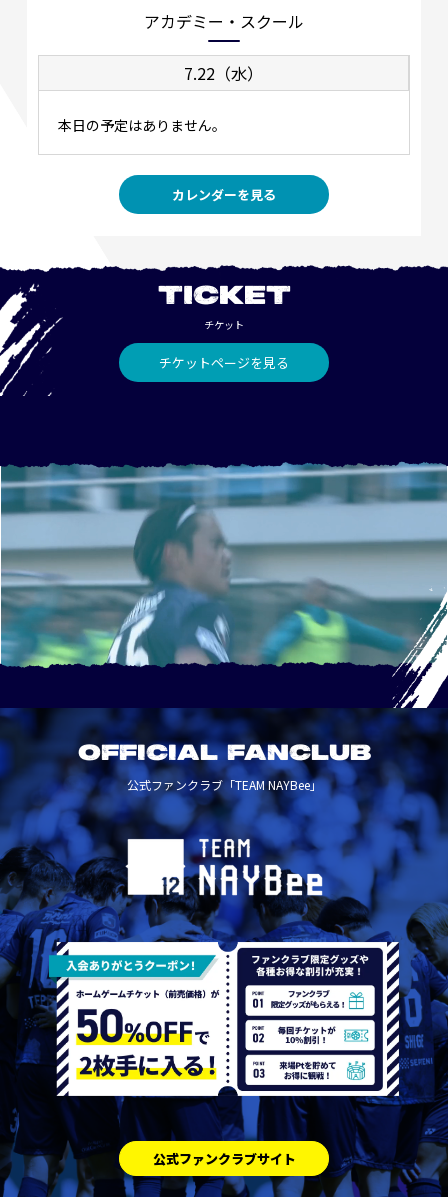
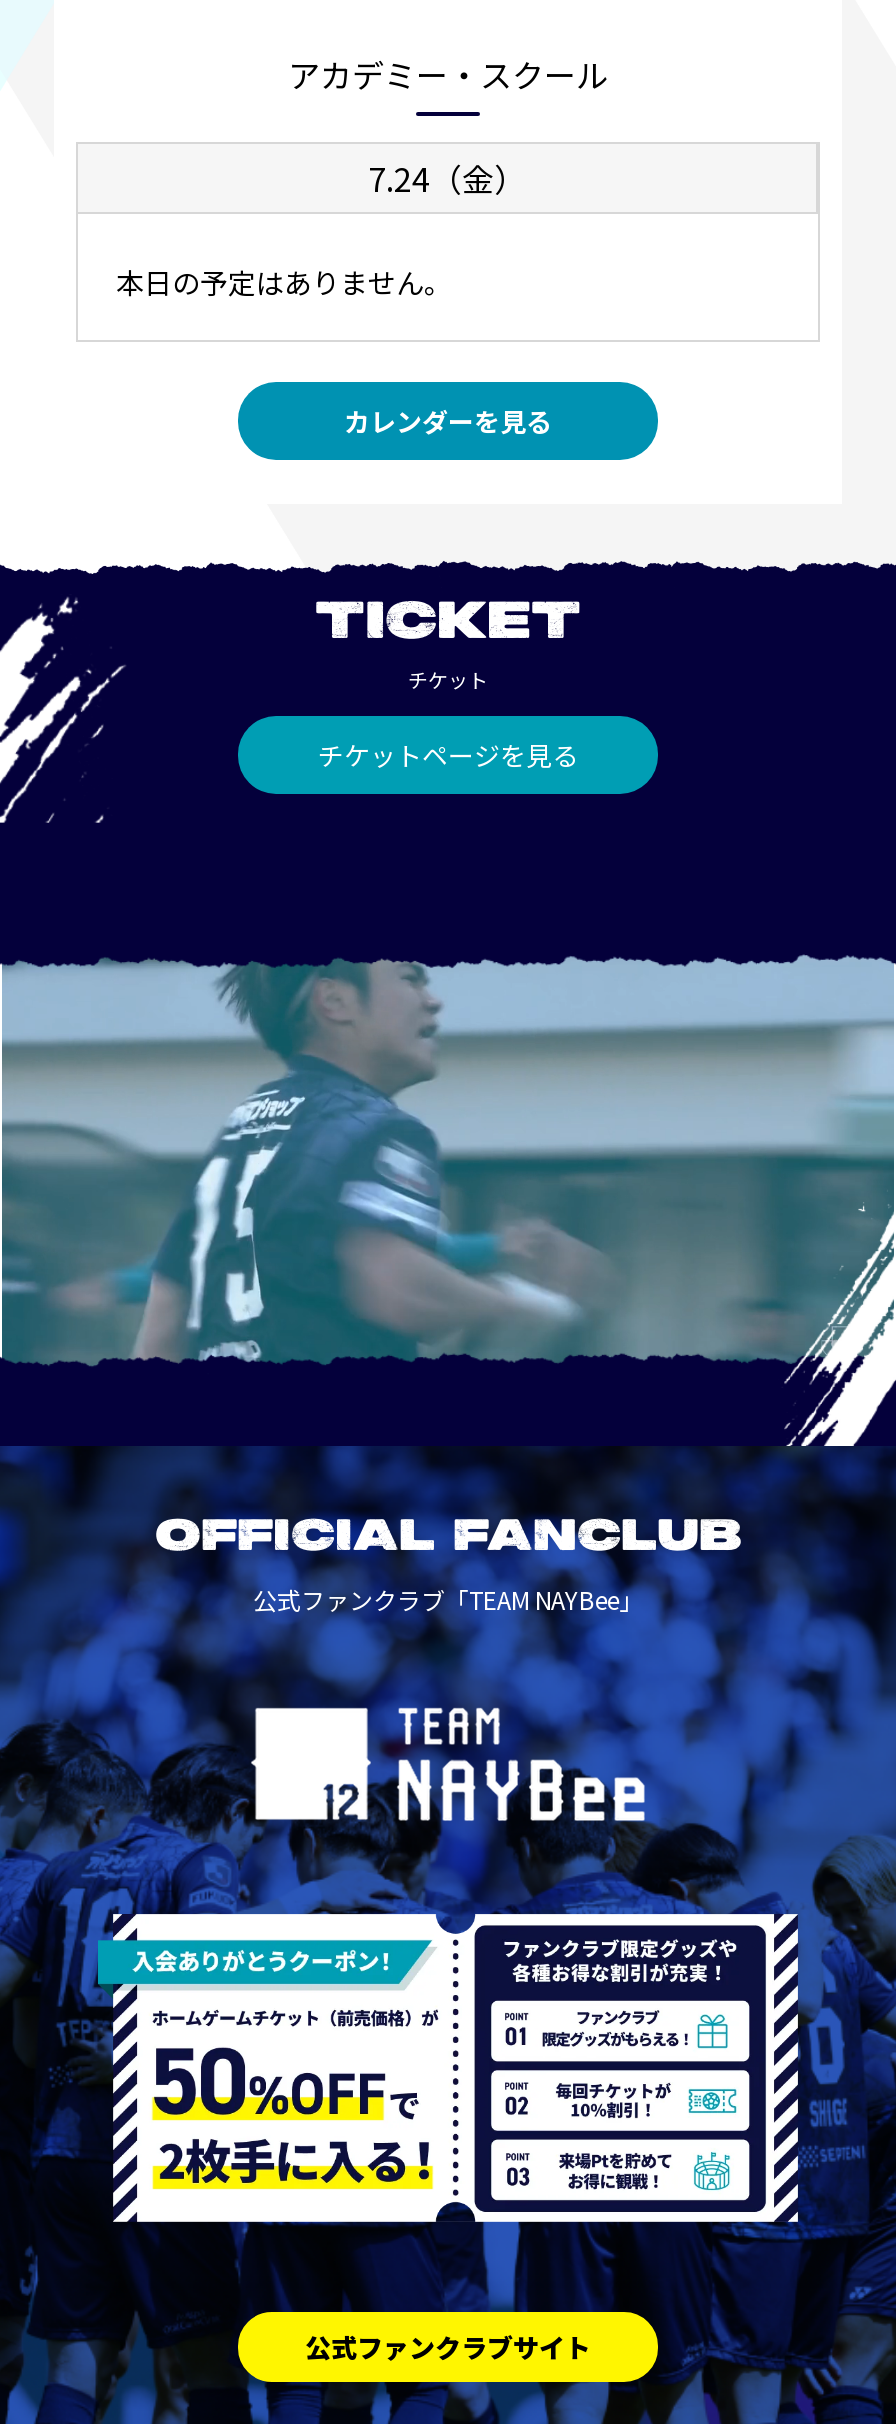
[184,61,263,85] 7.22（水） -> [368,153,526,201] 7.24（金）
[3,464,445,668] [image] -> [6,958,890,1364] [image]

